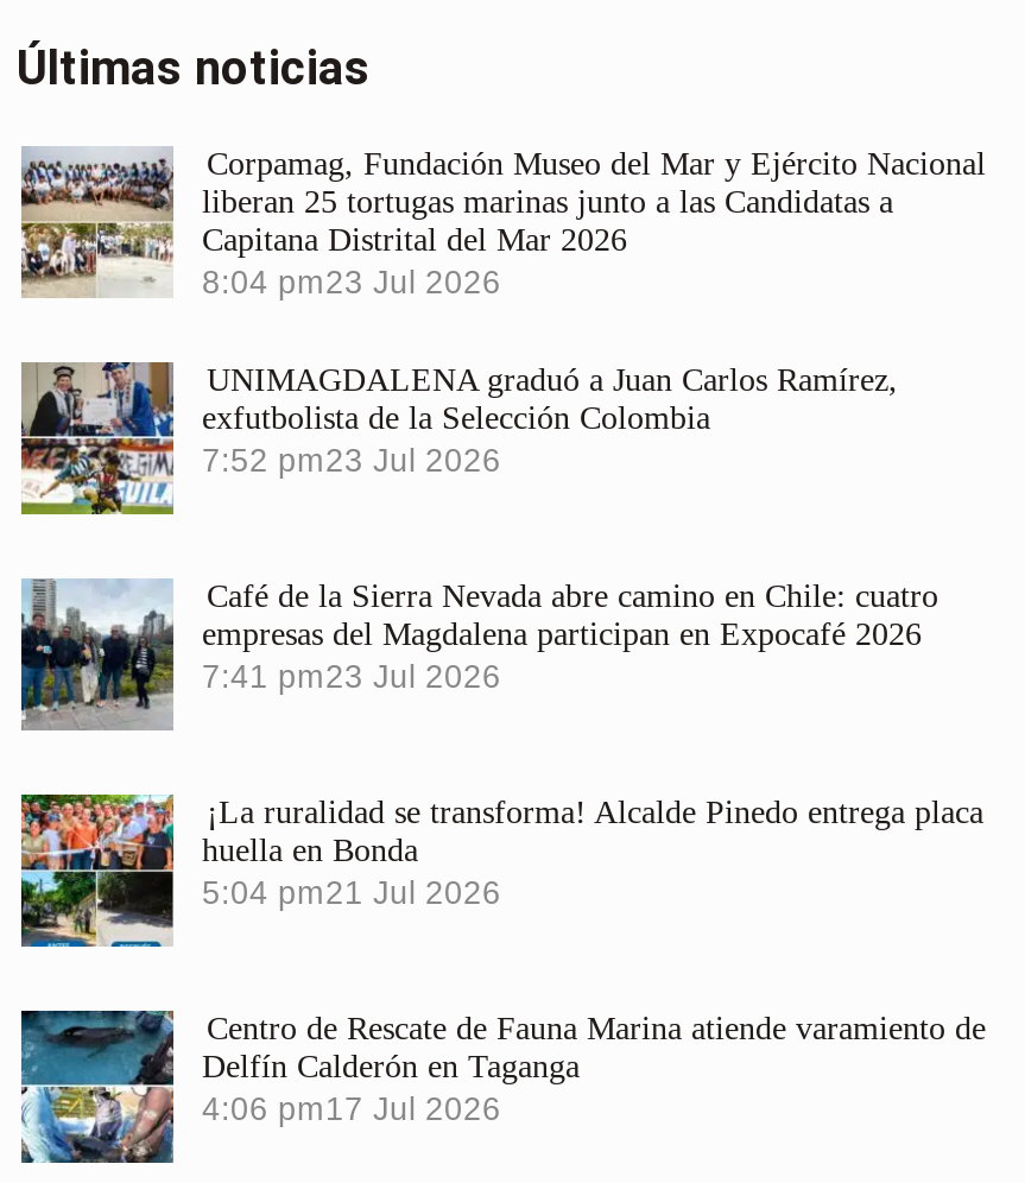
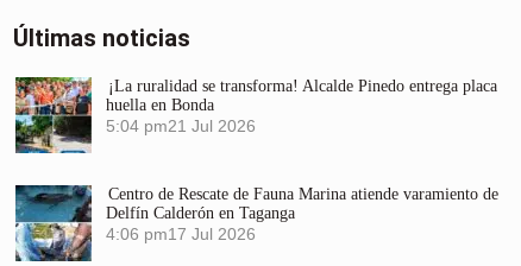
[19,144,995,477] [image] | Corpamag, Fundación Museo del Mar y Ejército Nacional | liberan 25 tortugas marinas junto a las Candidatas a | Capitana Distrital del Mar 2026 | 8:04 pm23 Jul 2026 | UNIMAGDALENA graduó a Juan Carlos Ramírez, | exfutbolista de la Selección Colombia | 7:52 pm23 Jul 2026 -> none
[19,359,938,693] [image] | Café de la Sierra Nevada abre camino en Chile: cuatro | empresas del Magdalena participan en Expocafé 2026 | 7:41 pm23 Jul 2026 -> none
[19,577,173,732] [image] -> none

